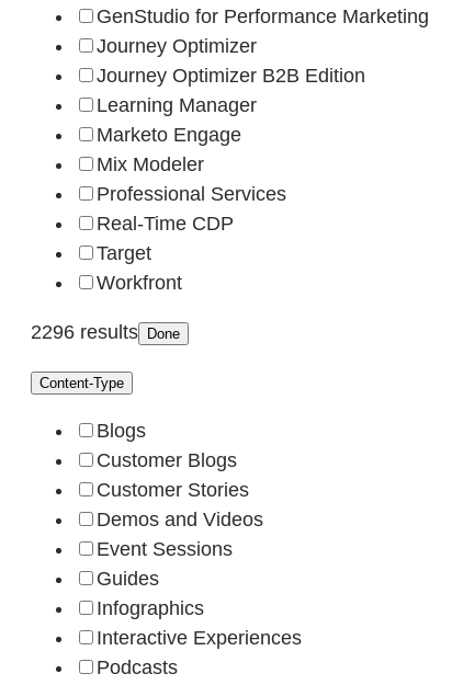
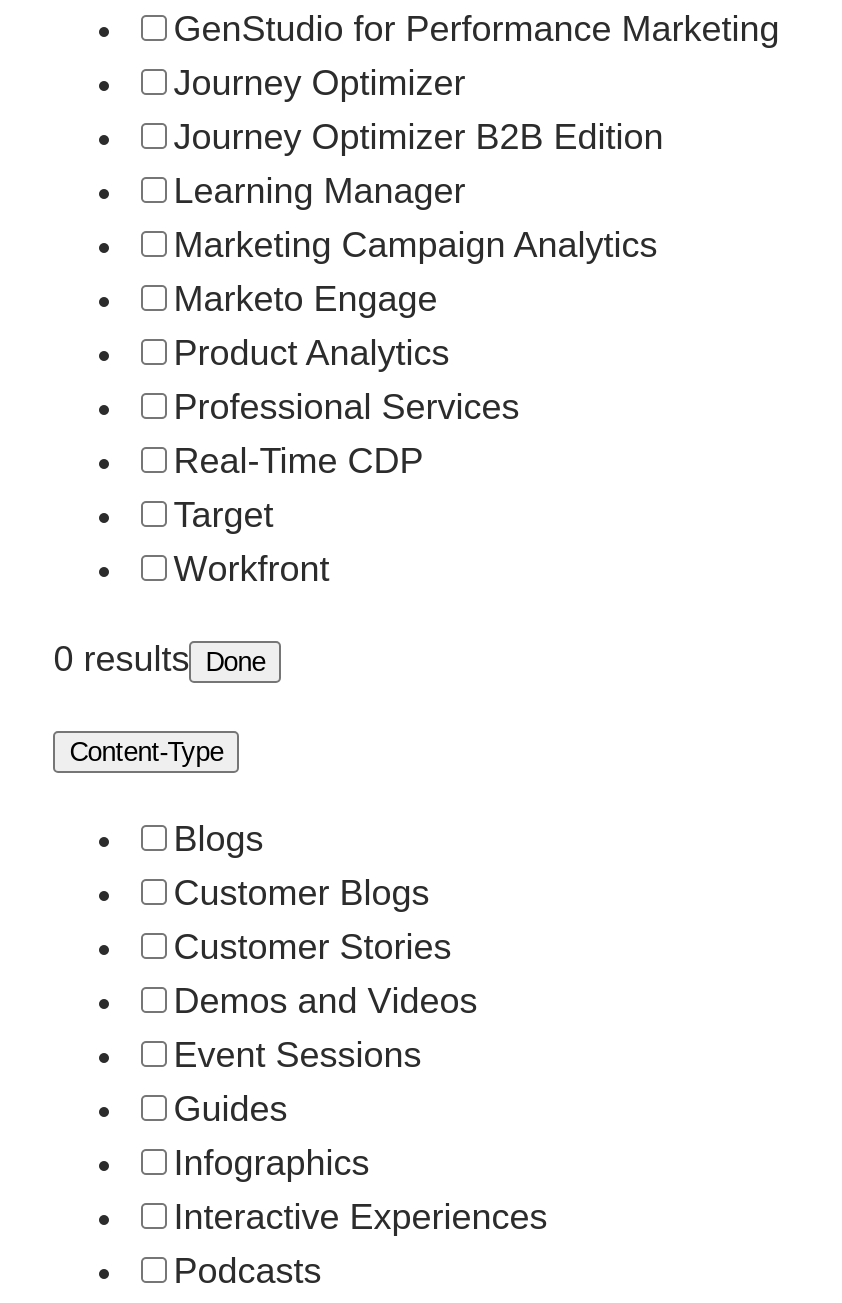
none -> [173,226,657,266] Marketing Campaign Analytics
[97,154,204,176] Mix Modeler -> [173,334,449,374] Product Analytics
[31,321,180,343] 2296 results Done -> [53,640,265,680] 0 results Done

